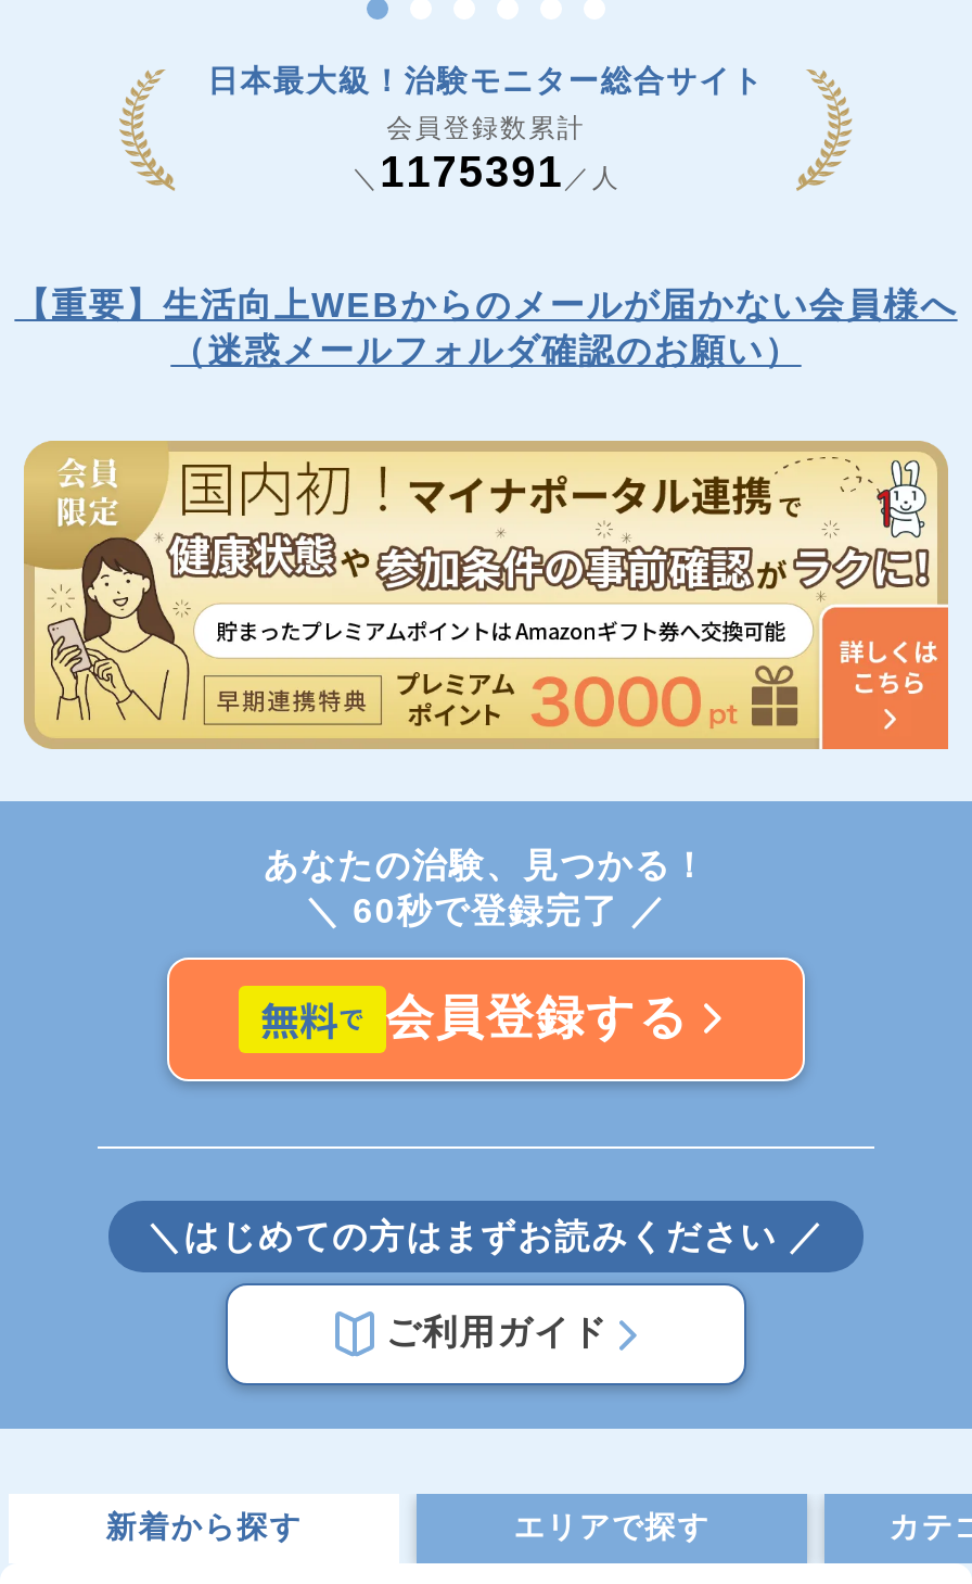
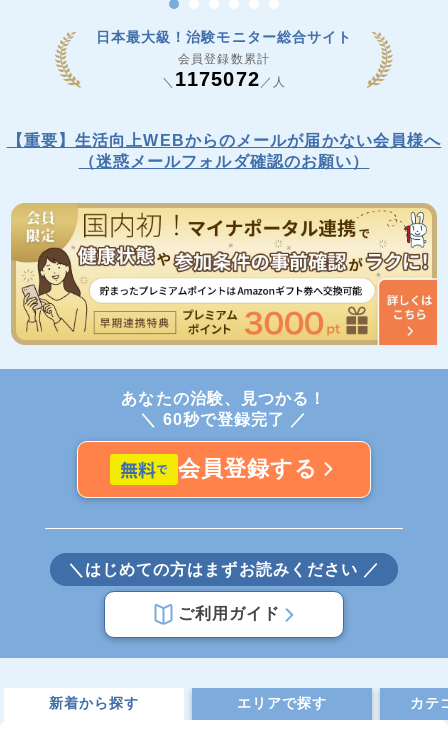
[351,148,621,195] ＼1175391／人 -> [162,68,286,90] ＼1175072／人

